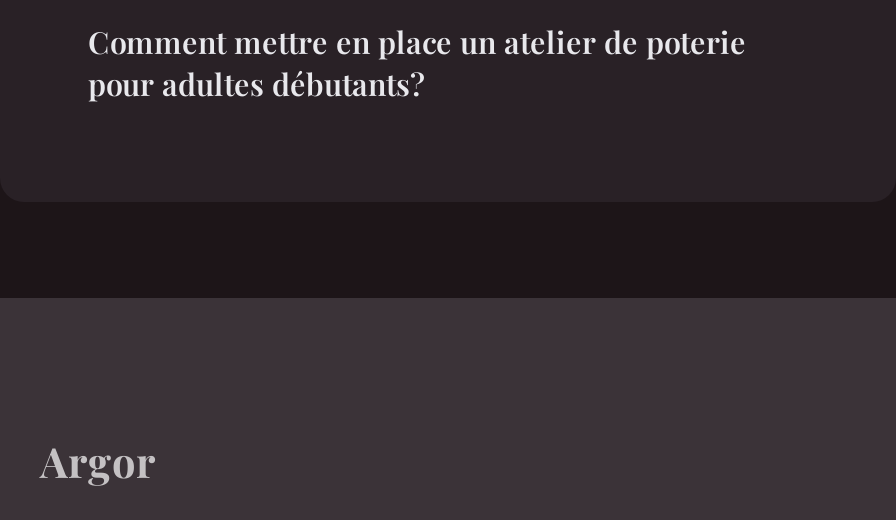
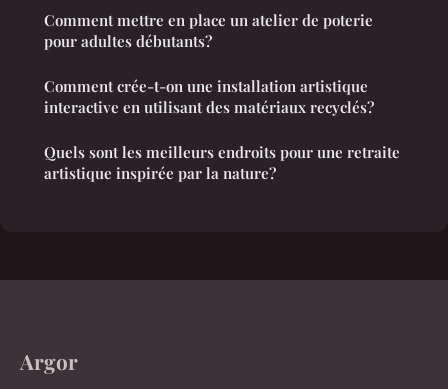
none -> [44,76,400,183] Comment crée-t-on une installation artistique | interactive en utilisant des matériaux recyclés? | Quels sont les meilleurs endroits pour une retraite | artistique inspirée par la nature?

